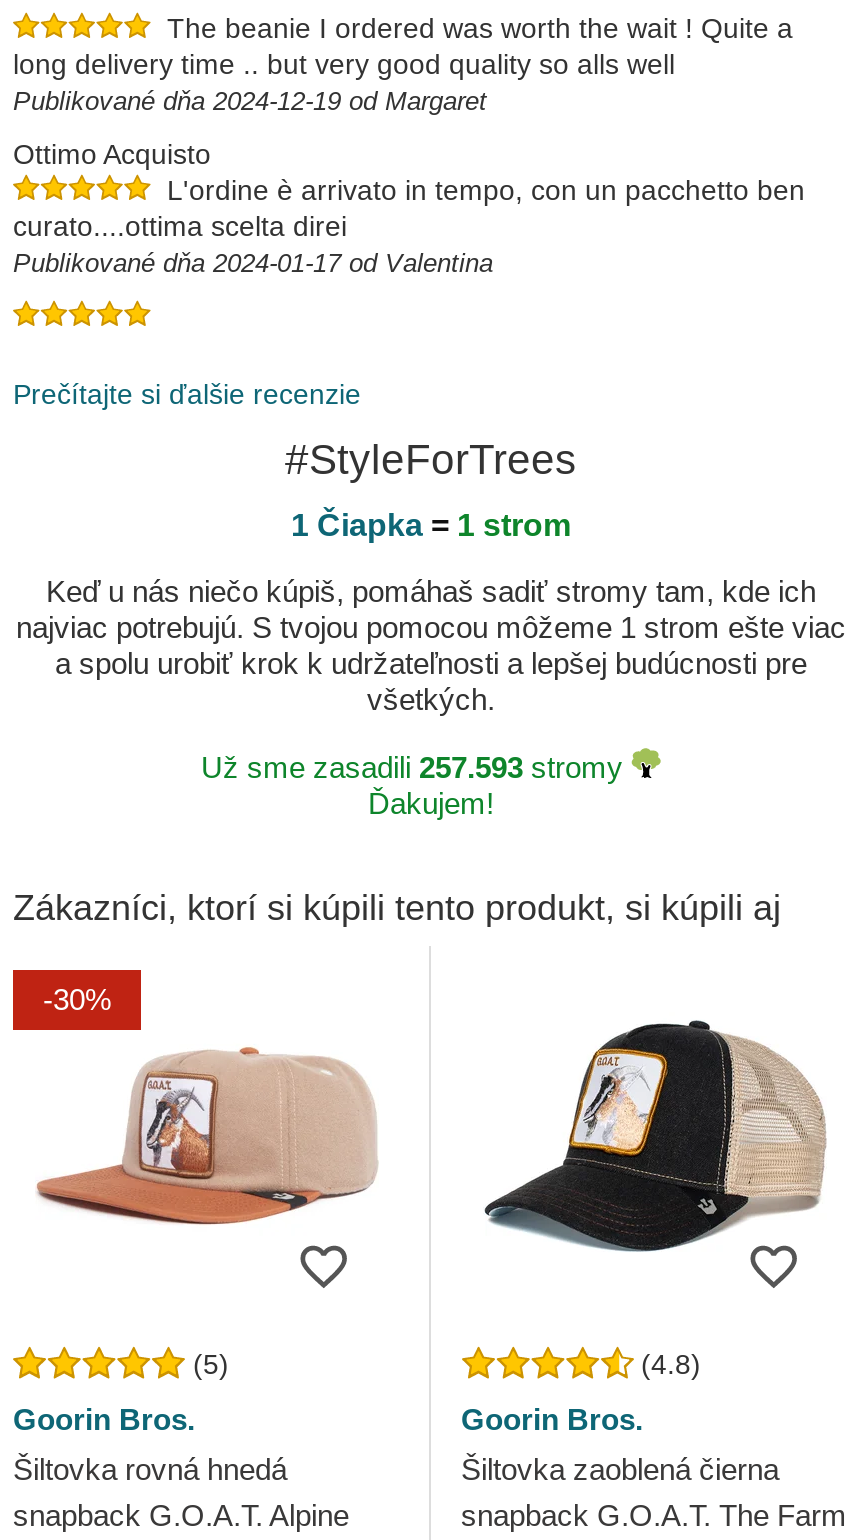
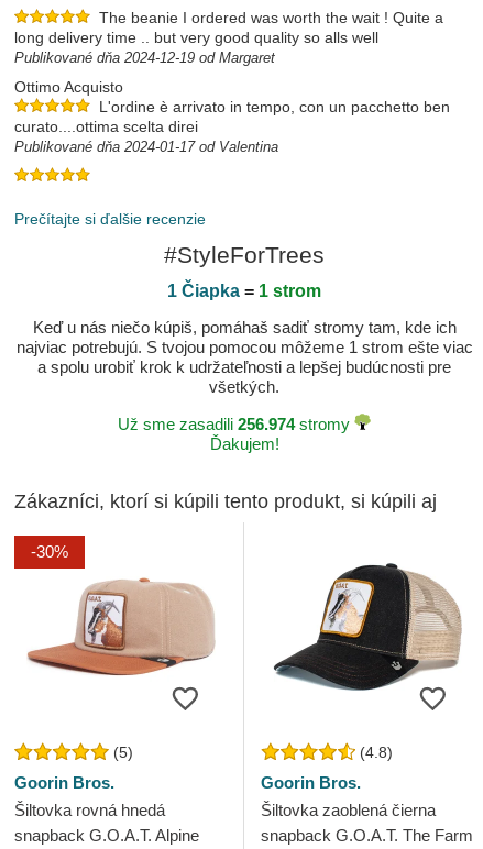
[201,751,631,785] Už sme zasadili 257.593 stromy -> [118,415,354,434] Už sme zasadili 256.974 stromy

